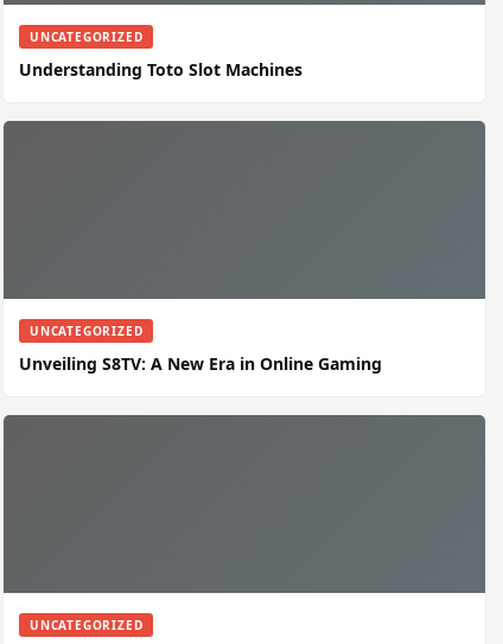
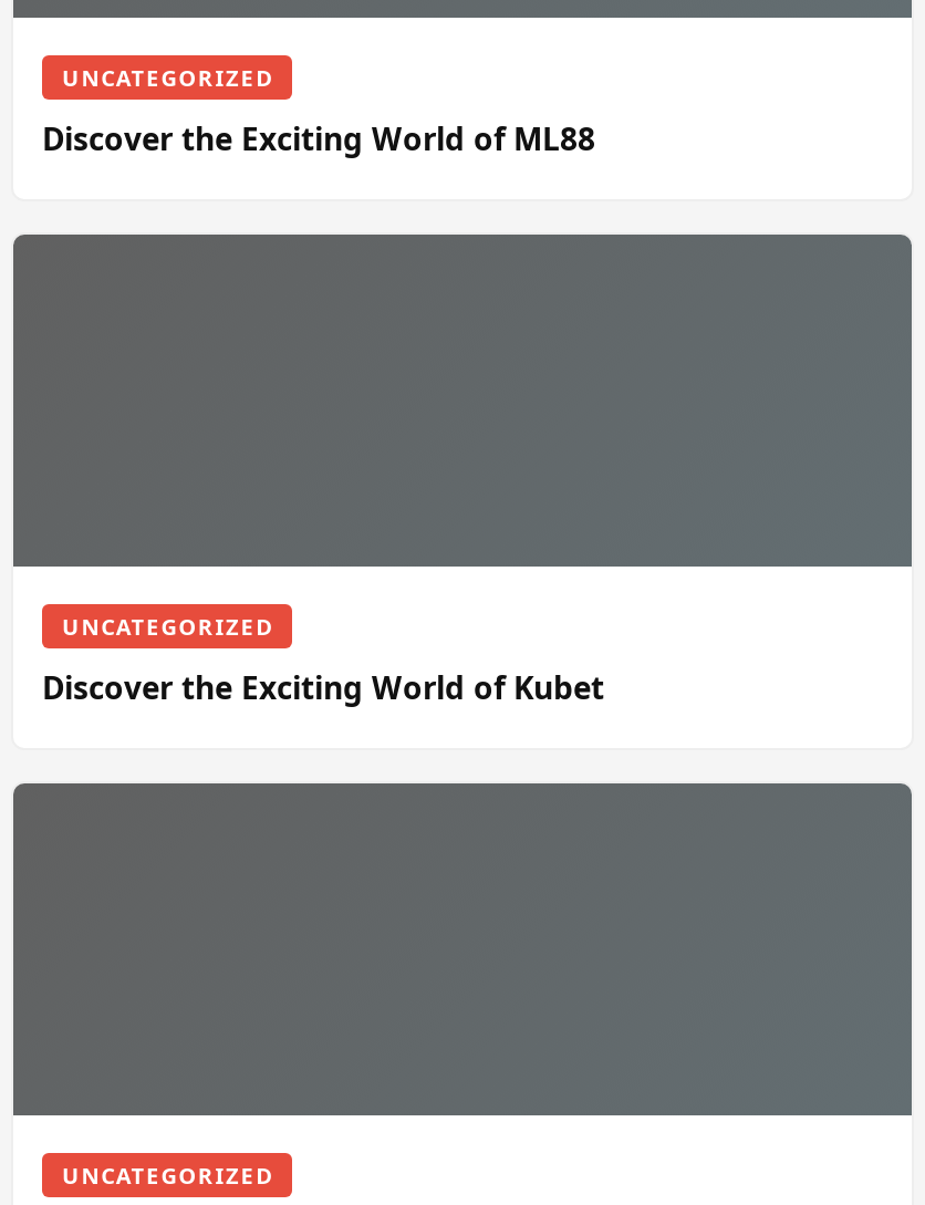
[19,58,303,81] Understanding Toto Slot Machines -> [42,117,595,159] Discover the Exciting World of ML88
[19,352,382,375] Unveiling S8TV: A New Era in Online Gaming -> [42,666,604,708] Discover the Exciting World of Kubet

